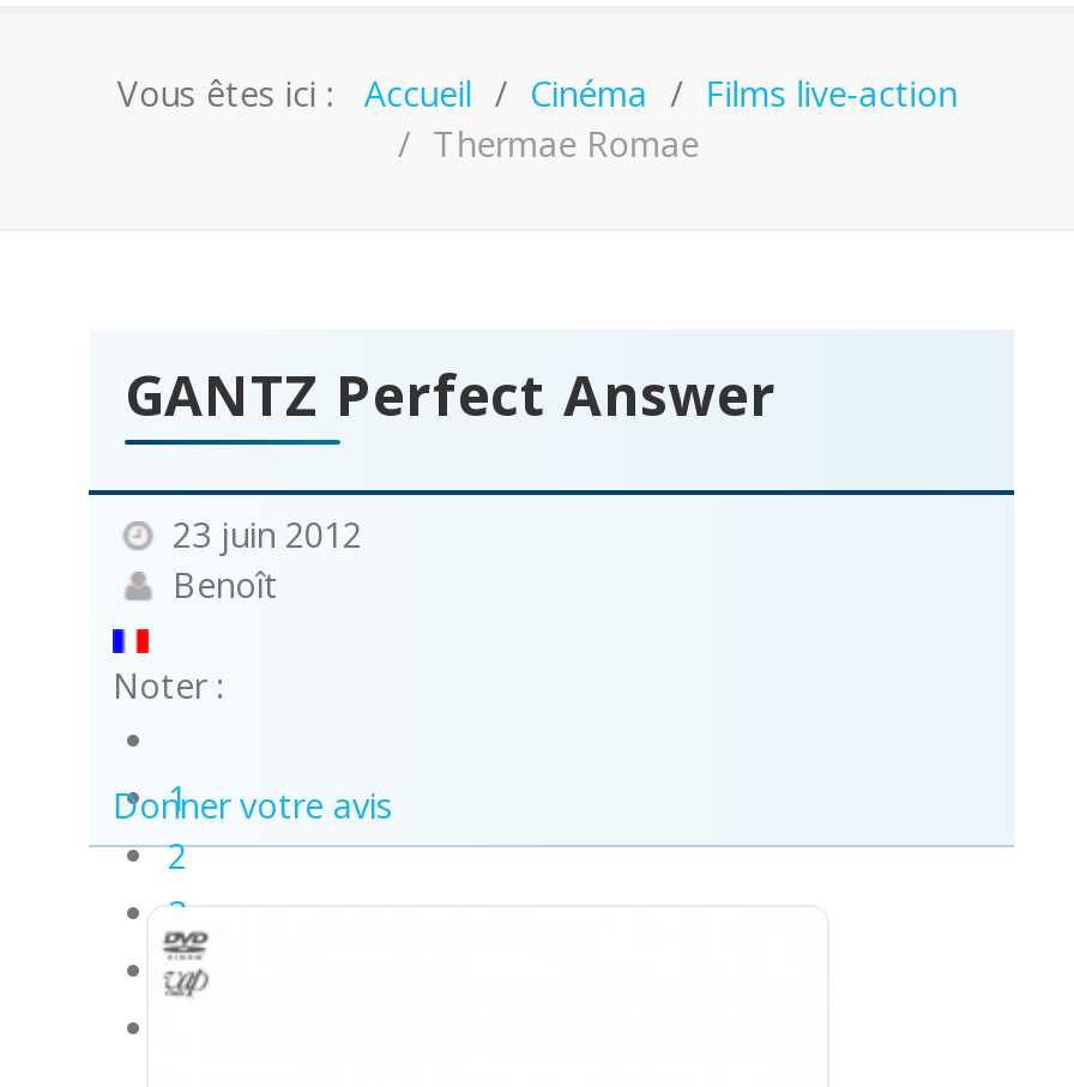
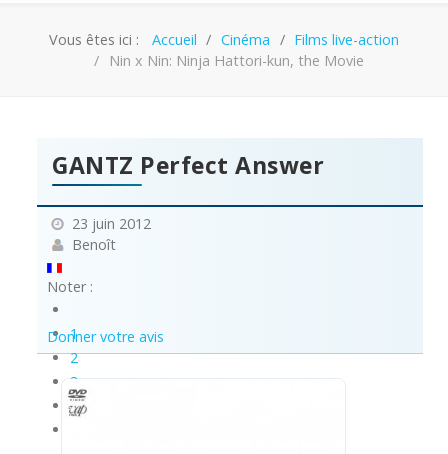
[433,122,699,168] Thermae Romae -> [109,51,364,70] Nin x Nin: Ninja Hattori-kun, the Movie

